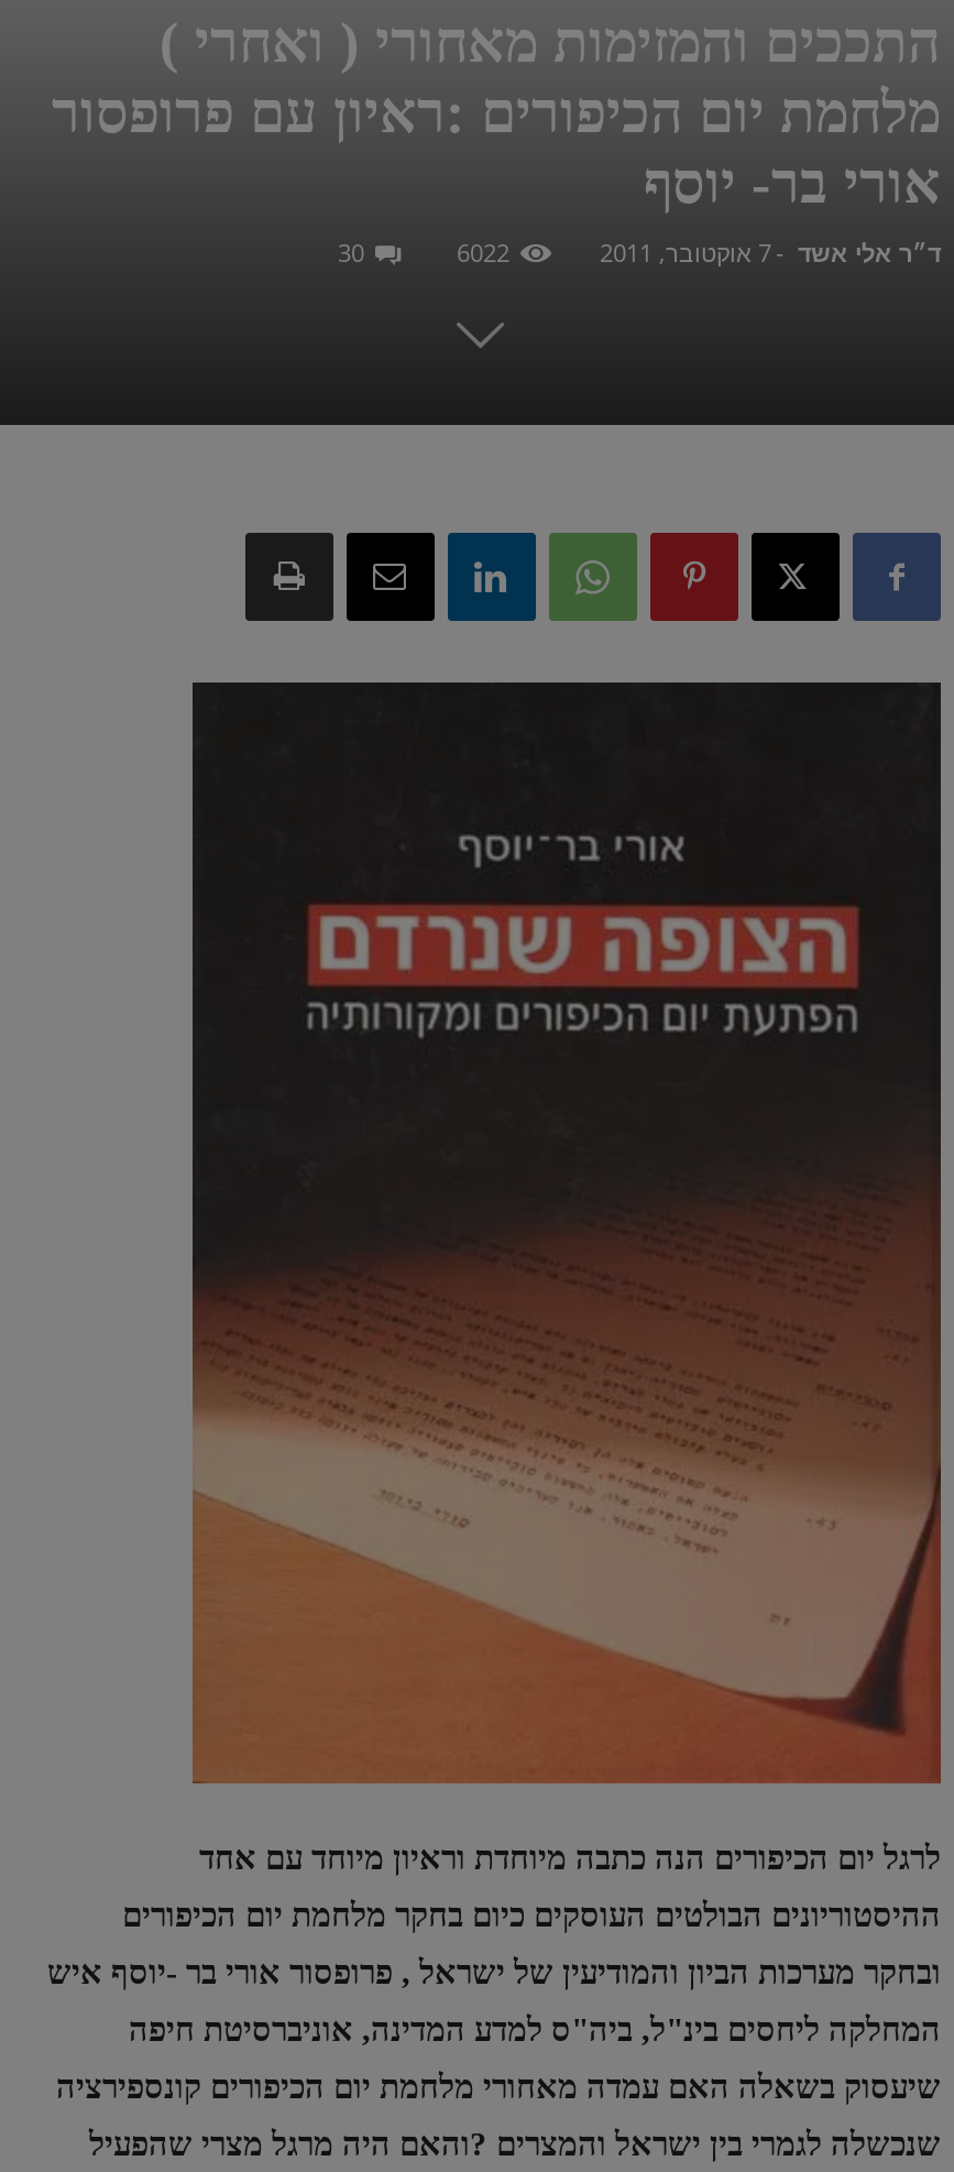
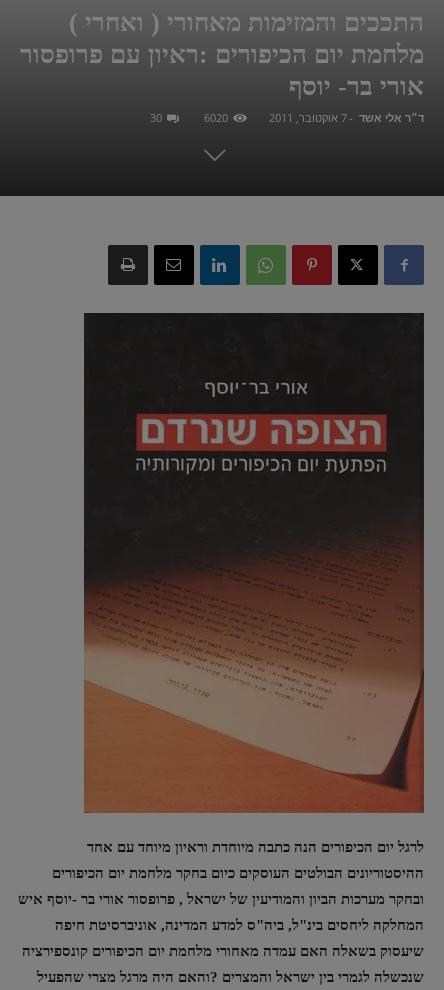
[457,236,509,269] 6022 -> [204,110,228,125] 6020

